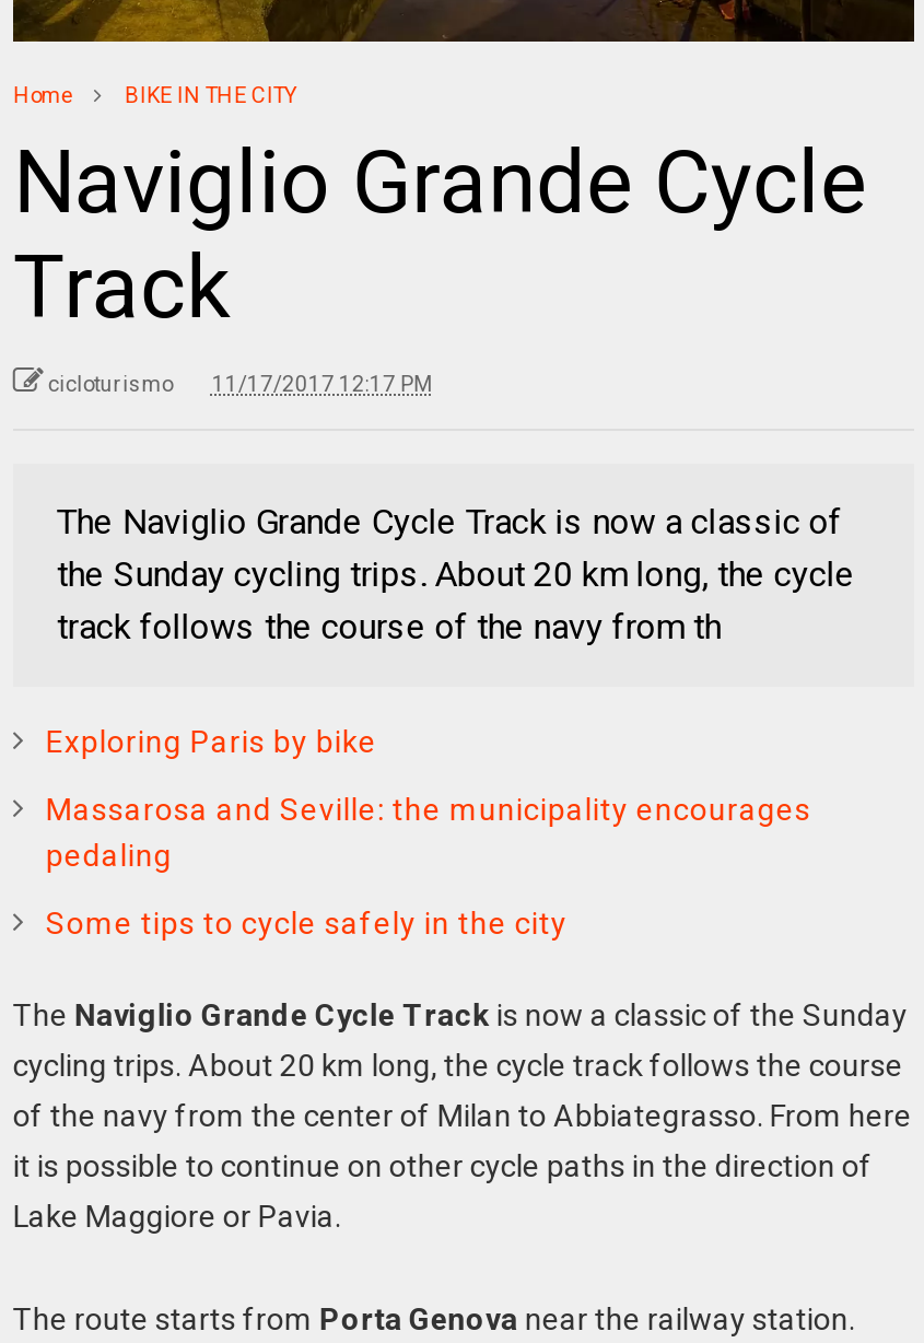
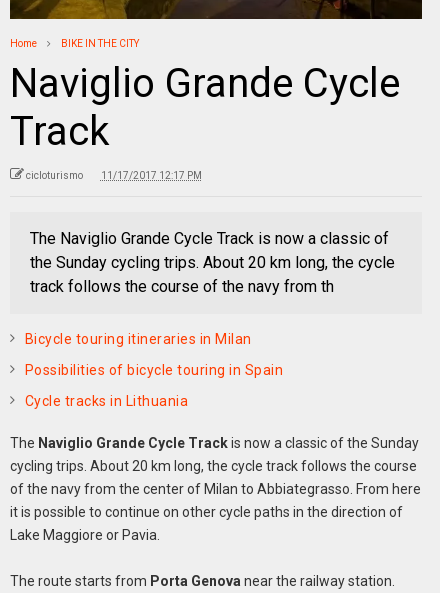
[46,723,377,758] Exploring Paris by bike -> [25,330,252,346] Bicycle touring itineraries in Milan
[46,791,811,872] Massarosa and Seville: the municipality encourages | pedaling -> [25,361,283,377] Possibilities of bicycle touring in Spain
[46,904,567,939] Some tips to cycle safely in the city -> [25,392,188,408] Cycle tracks in Lithuania

